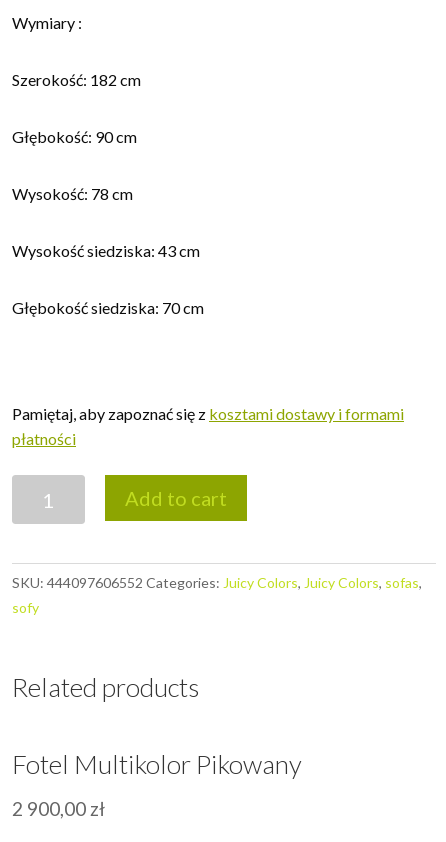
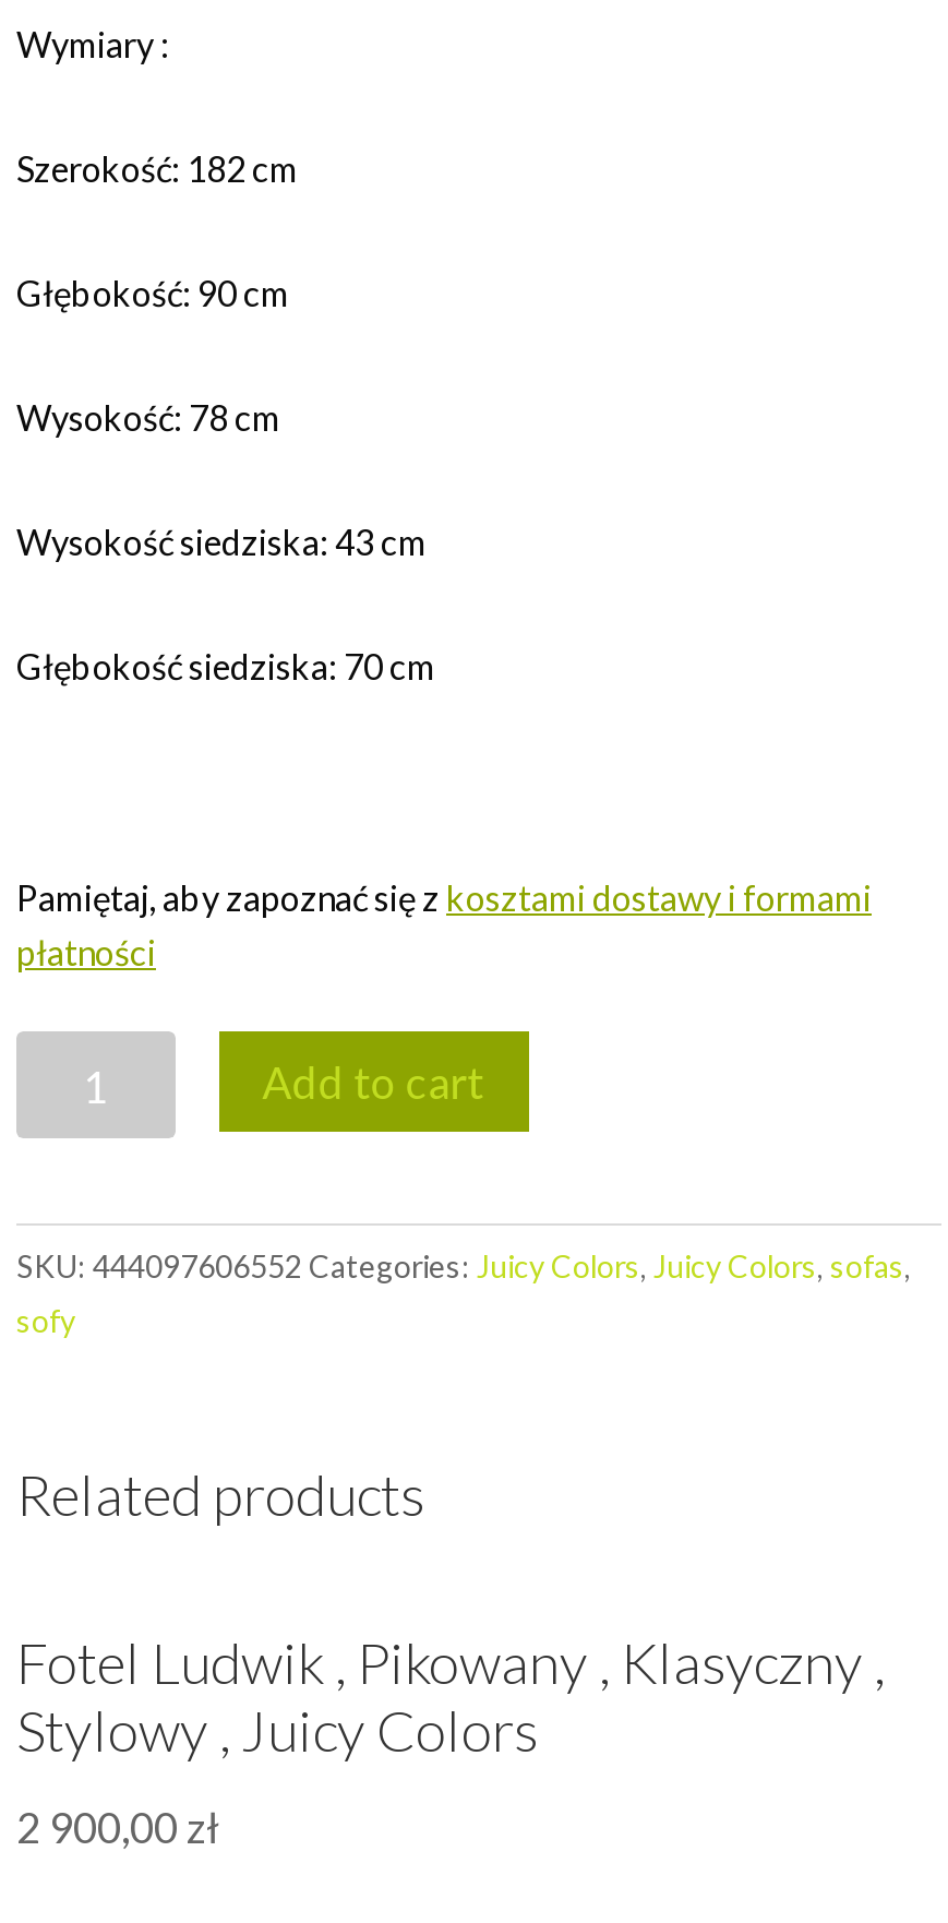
[12,748,302,780] Fotel Multikolor Pikowany -> [16,1627,885,1765] Fotel Ludwik , Pikowany , Klasyczny , | Stylowy , Juicy Colors

